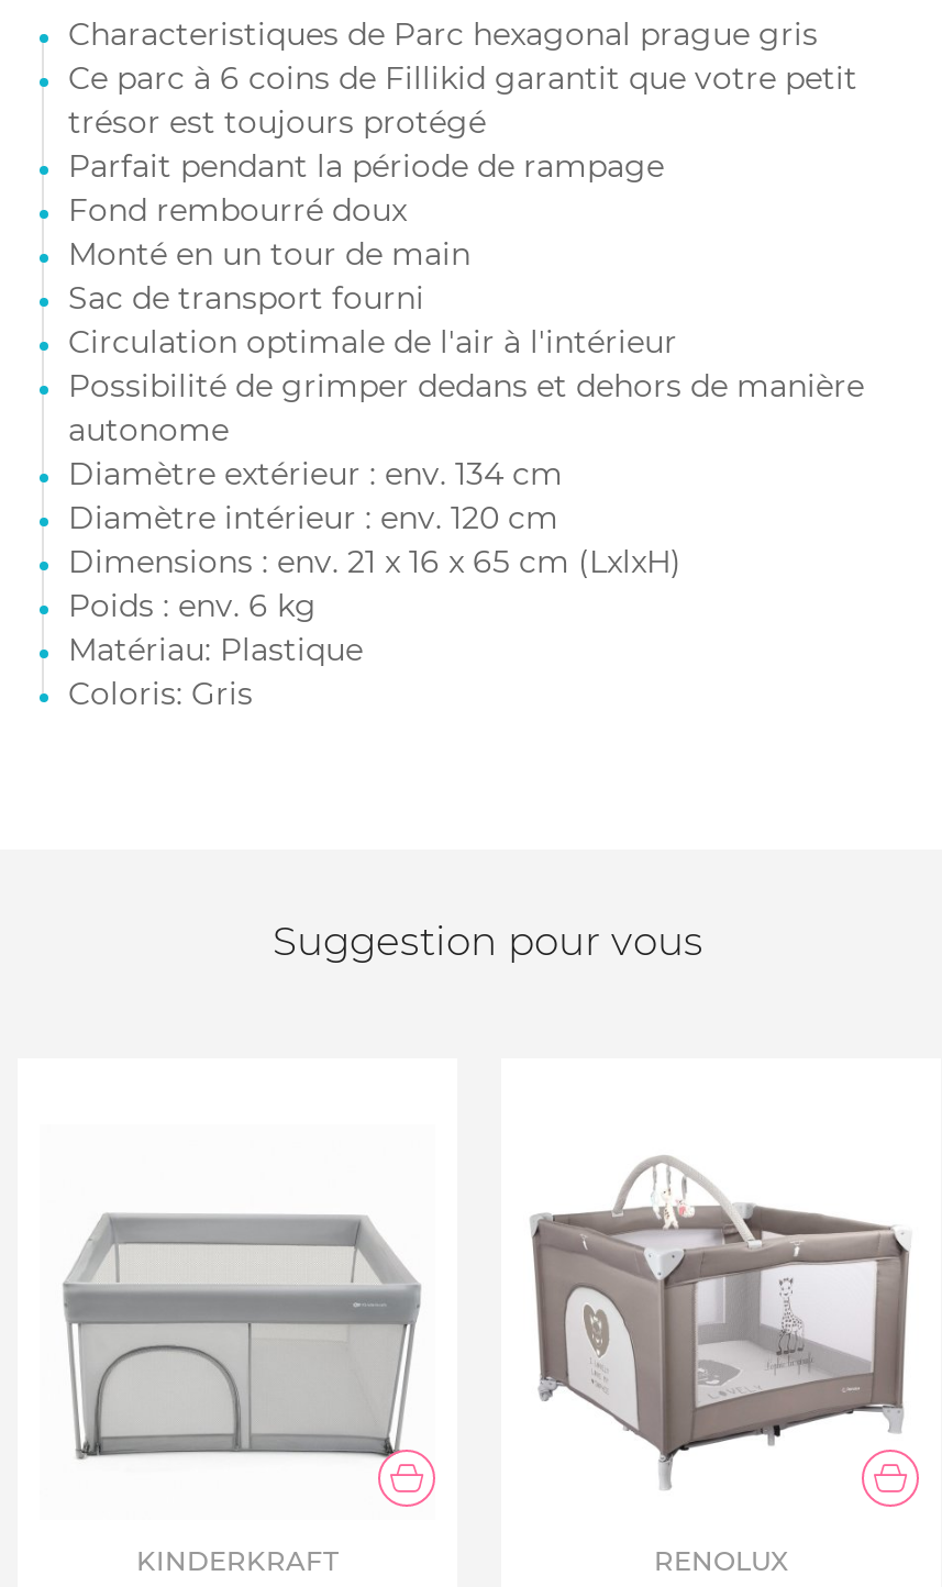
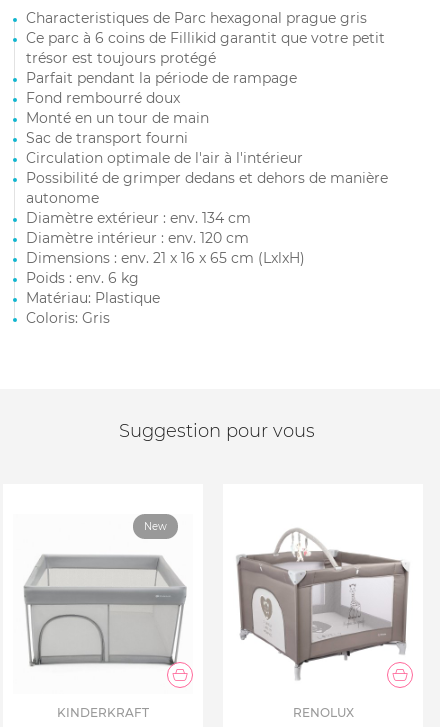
none -> [144,520,167,533] New

